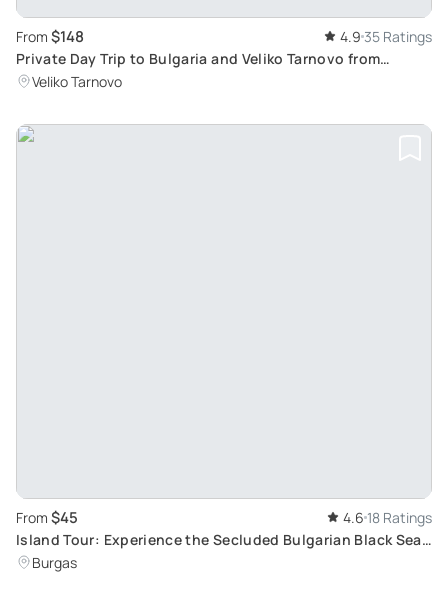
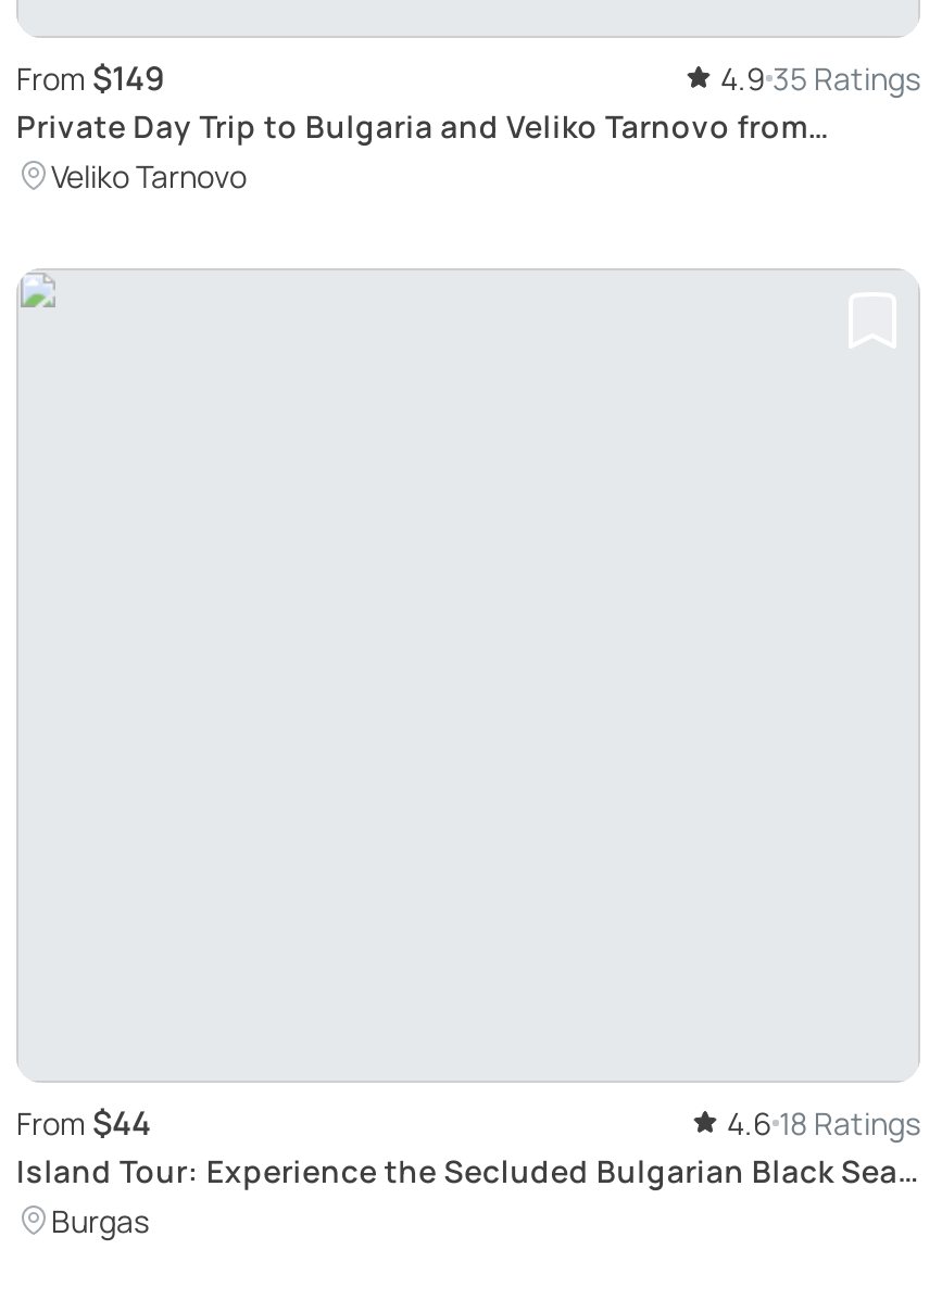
[16,26,84,47] From $148 -> [16,56,164,101] From $149
[16,506,78,527] From $45 -> [16,1099,151,1145] From $44

